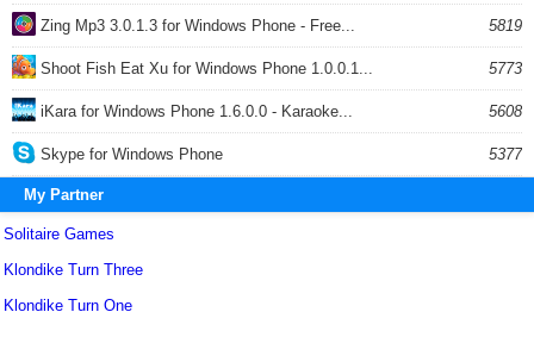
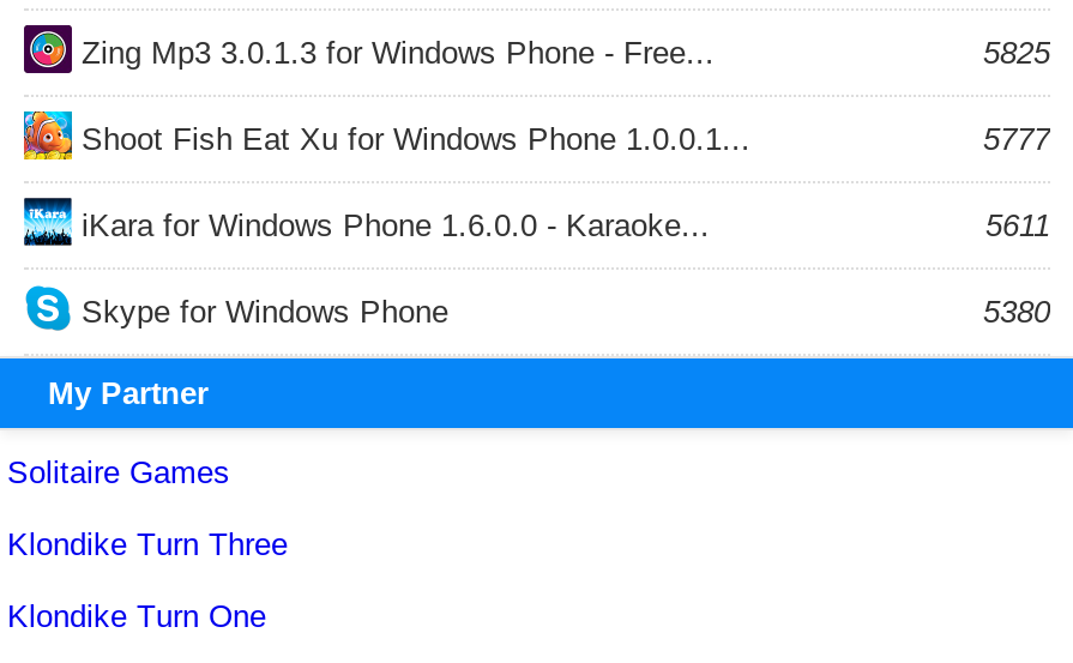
[489,17,522,35] 5819 -> [983,35,1050,71] 5825
[489,60,522,77] 5773 -> [983,121,1050,157] 5777
[489,102,522,120] 5608 -> [985,207,1050,243] 5611
[489,145,522,163] 5377 -> [983,294,1050,330] 5380

